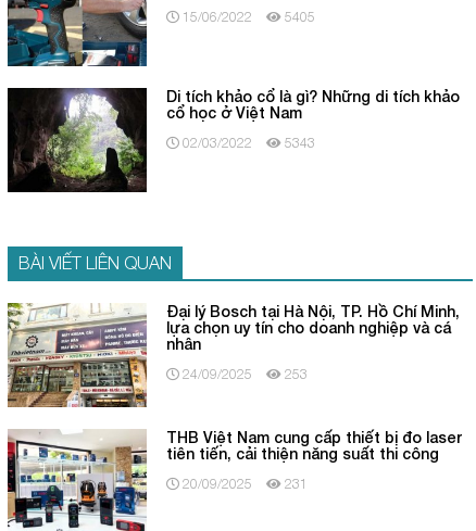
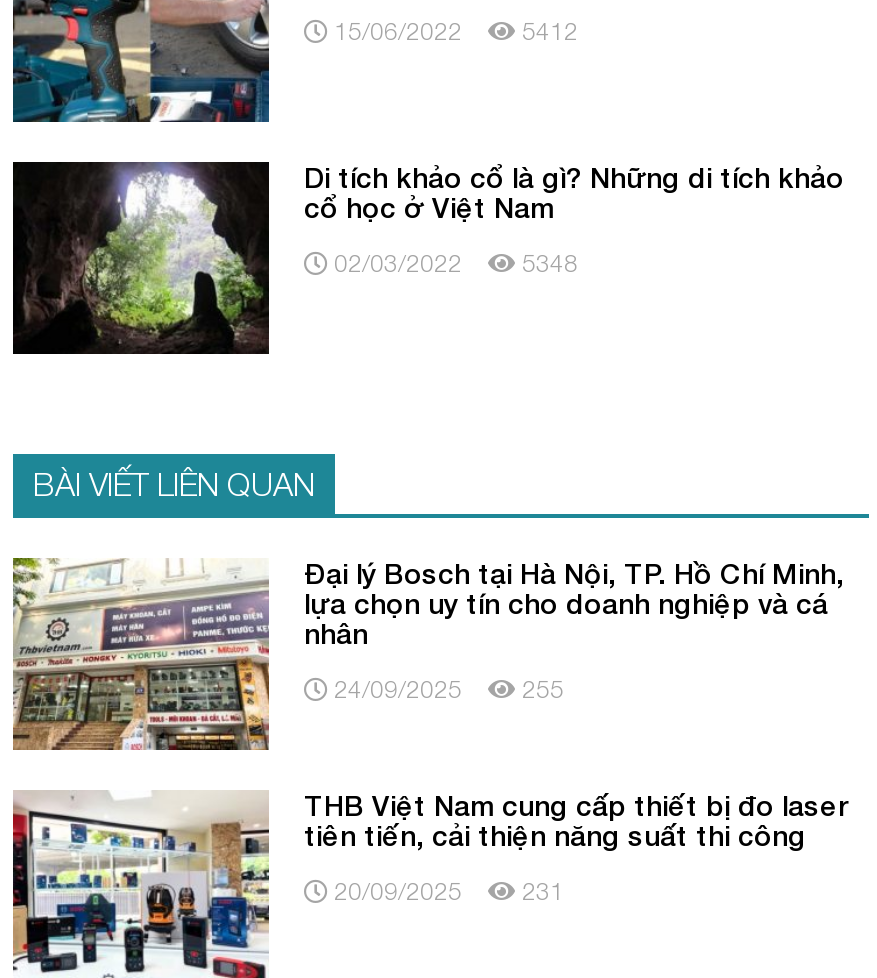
[179,8,315,24] 15/06/2022 5405 -> [328,15,578,45] 15/06/2022 5412
[179,134,315,151] 02/03/2022 5343 -> [328,248,578,278] 02/03/2022 5348
[179,366,307,382] 24/09/2025 253 -> [328,674,564,704] 24/09/2025 255

